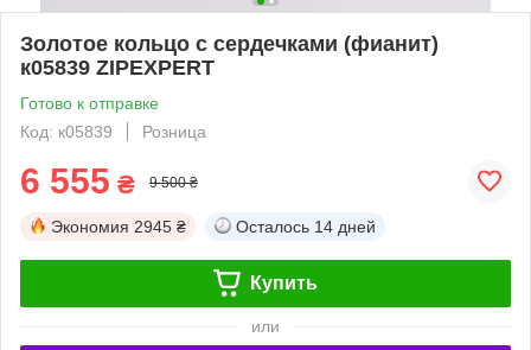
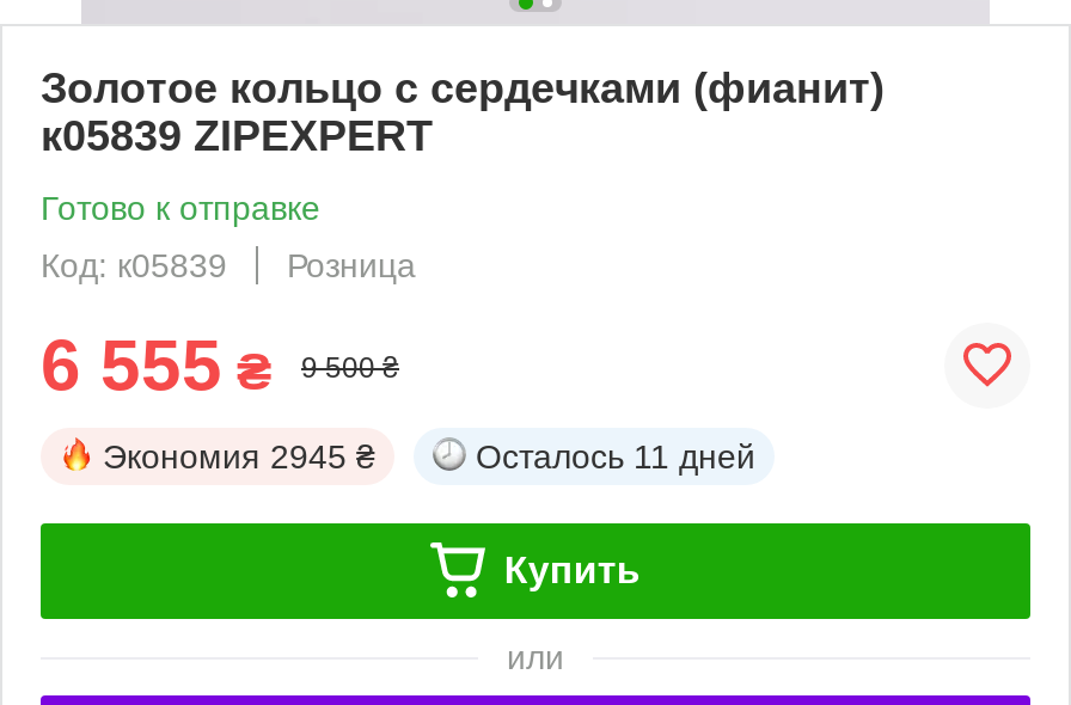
[236,217,376,236] Осталось 14 дней -> [476,437,755,475] Осталось 11 дней

